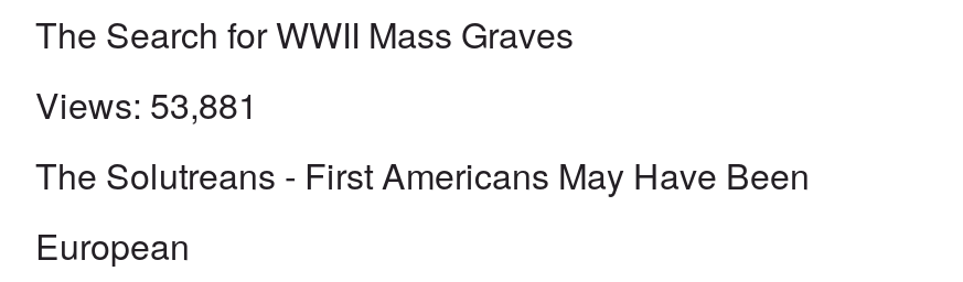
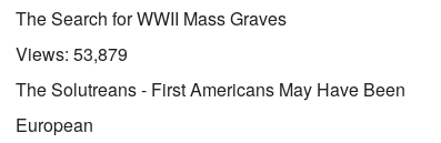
[35,80,258,131] Views: 53,881 -> [16,41,128,67] Views: 53,879

